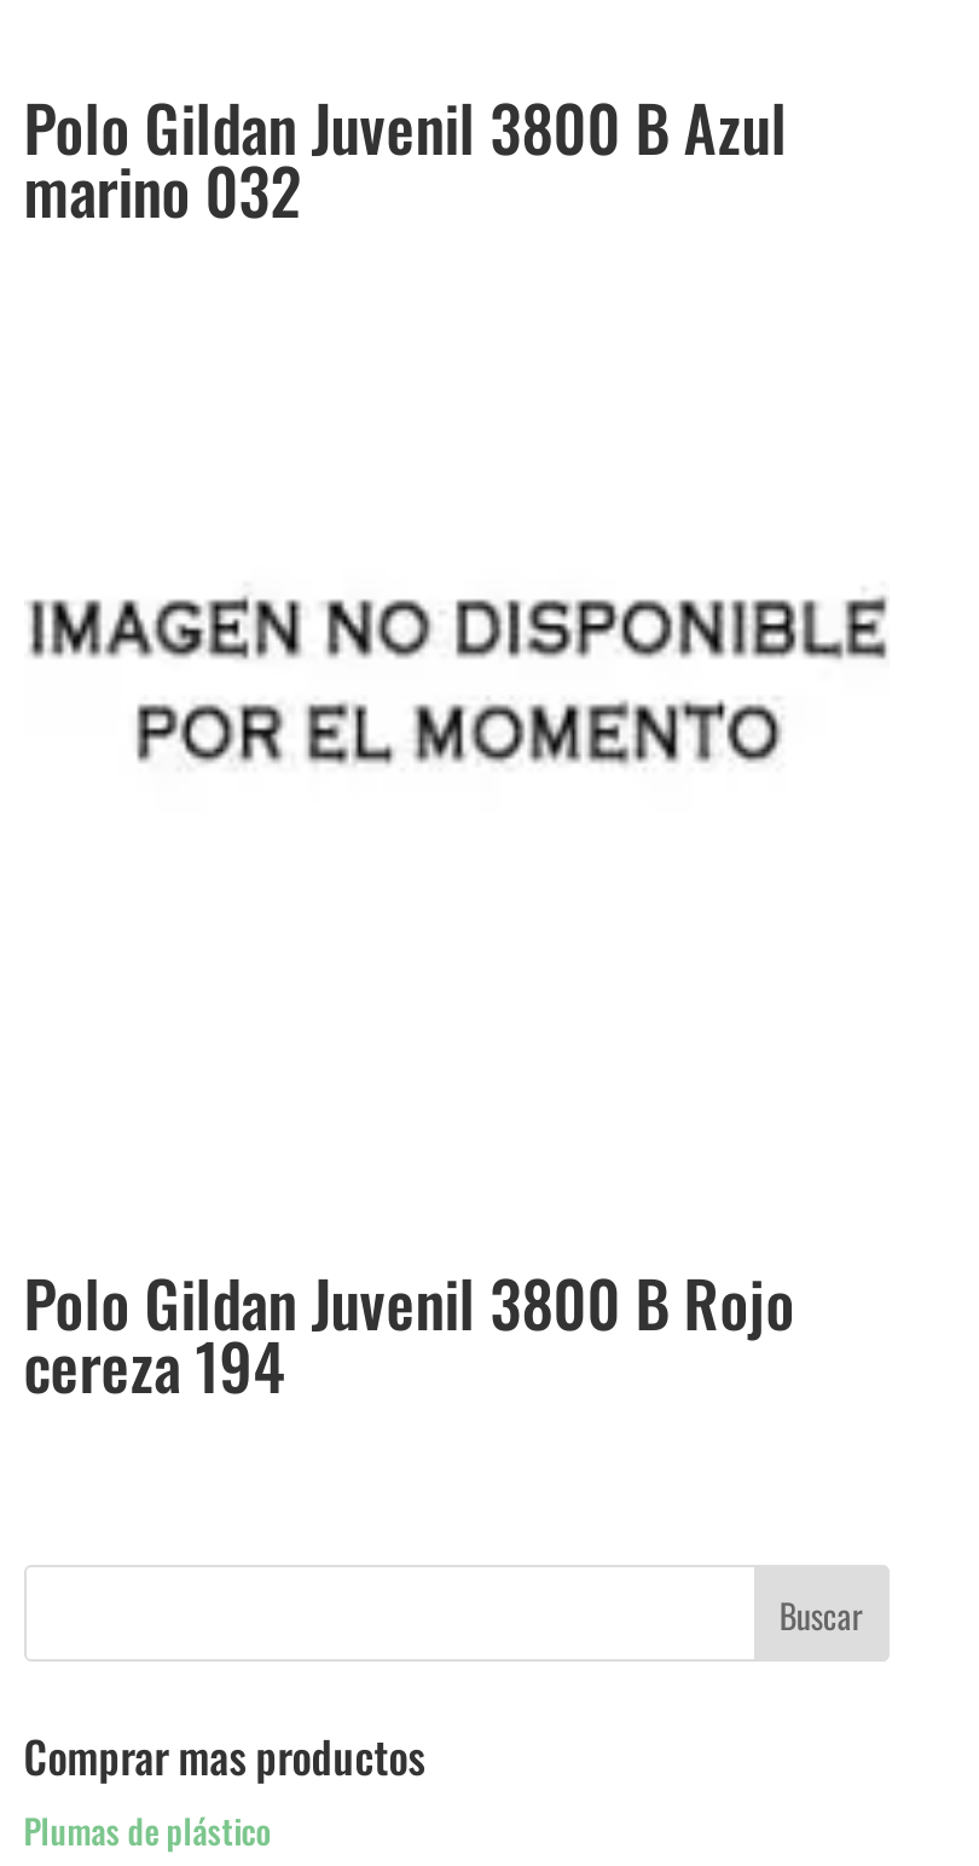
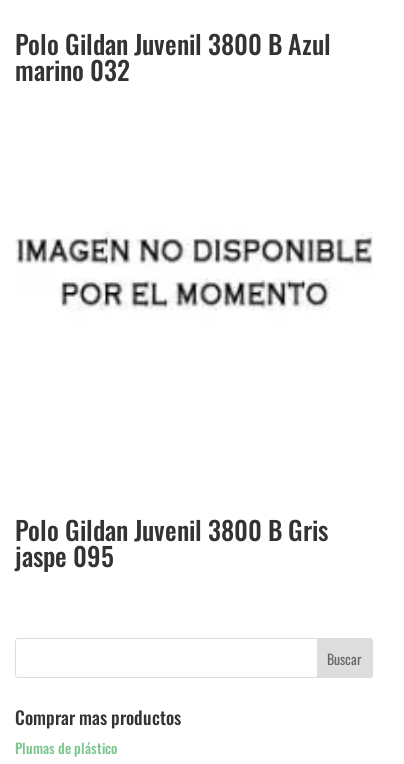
[24,1256,795,1413] Polo Gildan Juvenil 3800 B Rojo | cereza 194 -> [15,510,328,575] Polo Gildan Juvenil 3800 B Gris | jaspe 095

